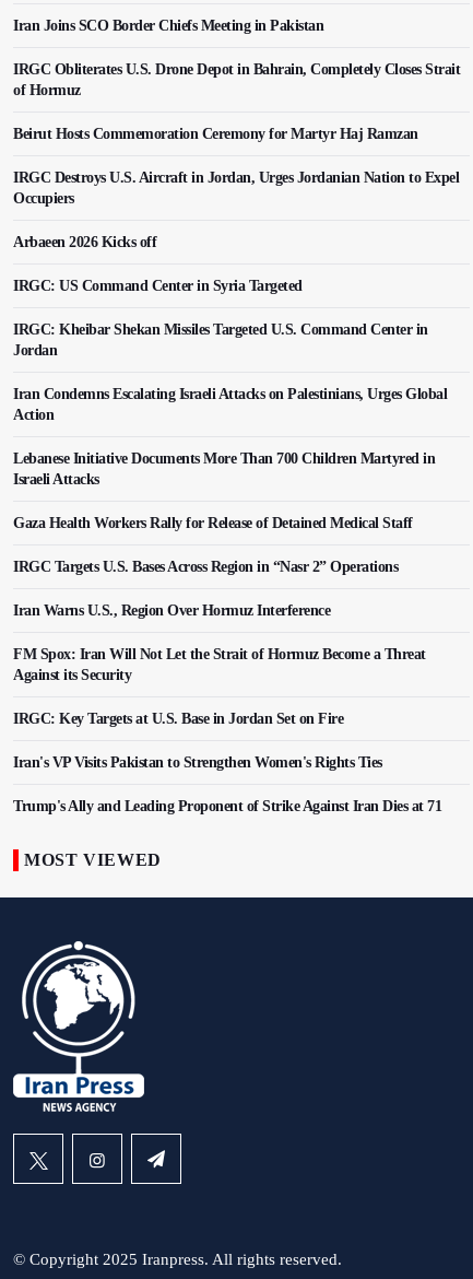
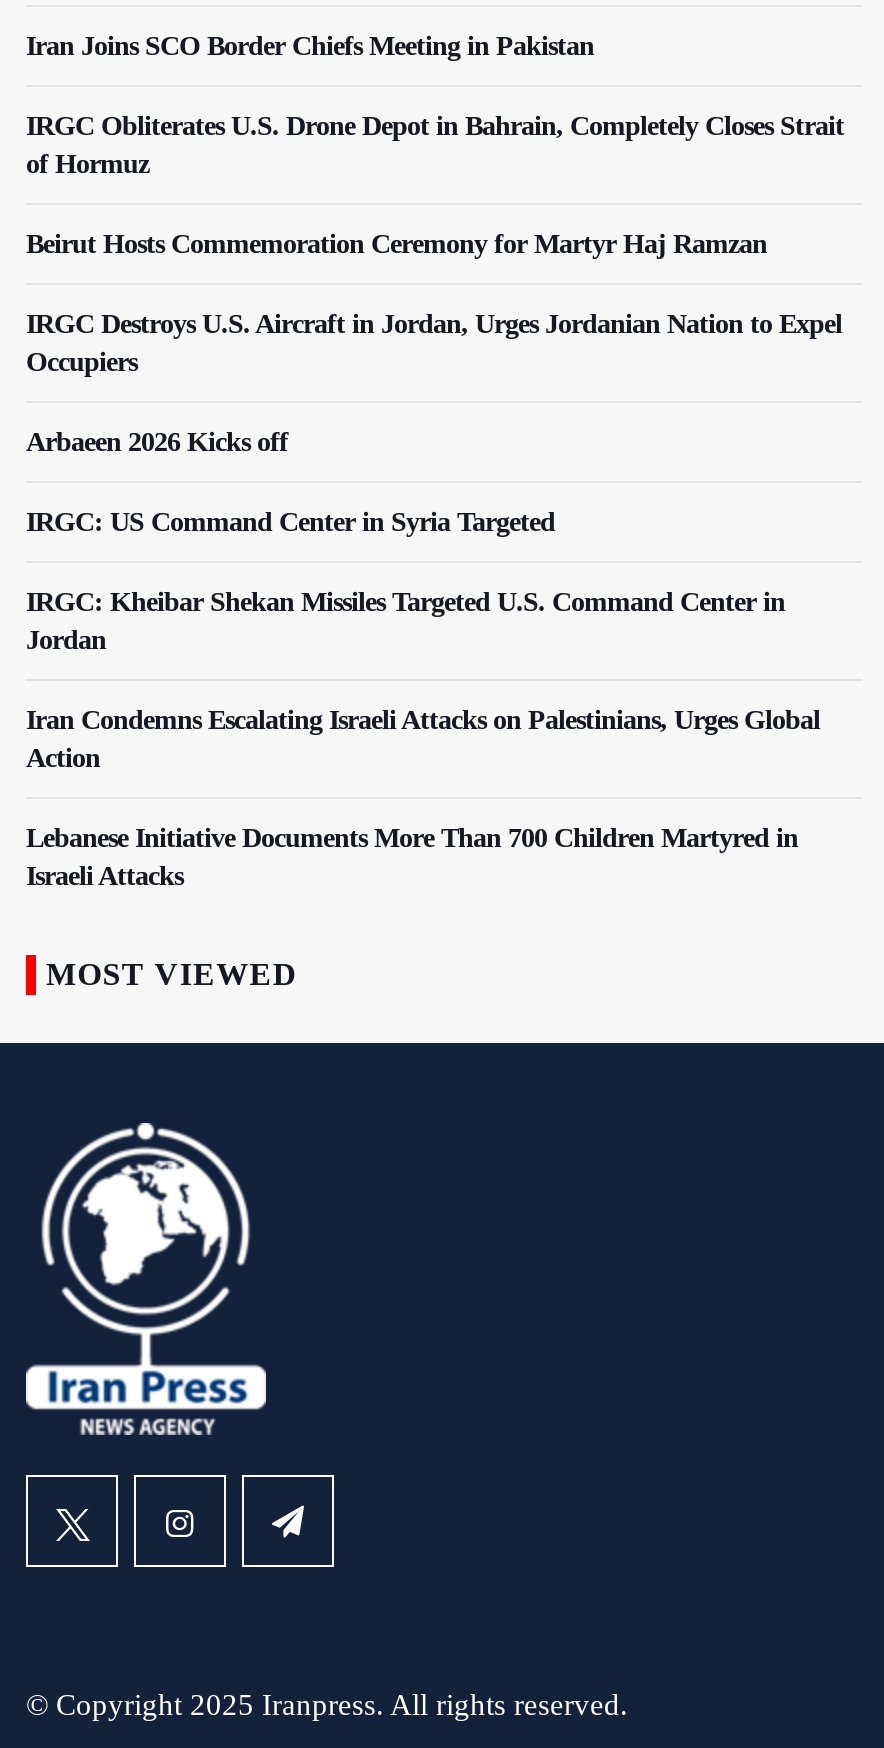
[13,515,441,815] Gaza Health Workers Rally for Release of Detained Medical Staff | IRGC Targets U.S. Bases Across Region in “Nasr 2” Operations | Iran Warns U.S., Region Over Hormuz Interference | FM Spox: Iran Will Not Let the Strait of Hormuz Become a Threat | Against its Security | IRGC: Key Targets at U.S. Base in Jordan Set on Fire | Iran's VP Visits Pakistan to Strengthen Women's Rights Ties | Trump's Ally and Leading Proponent of Strike Against Iran Dies at 71 -> none

